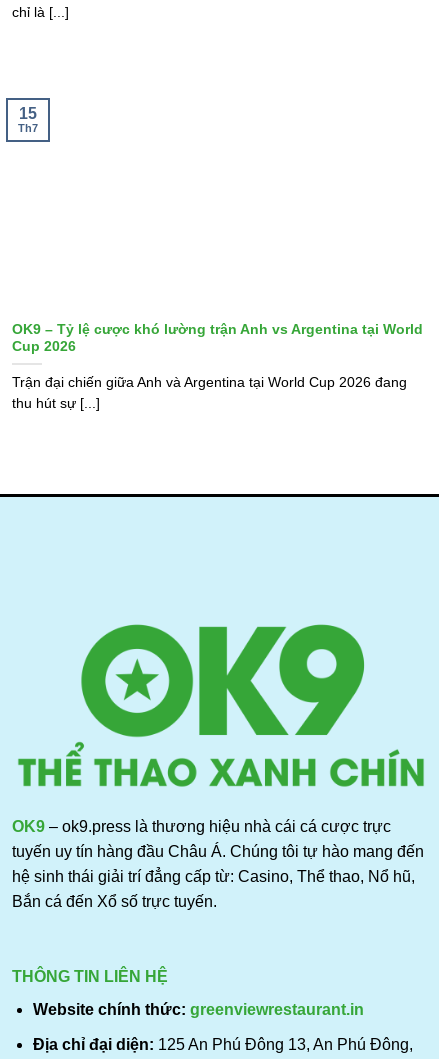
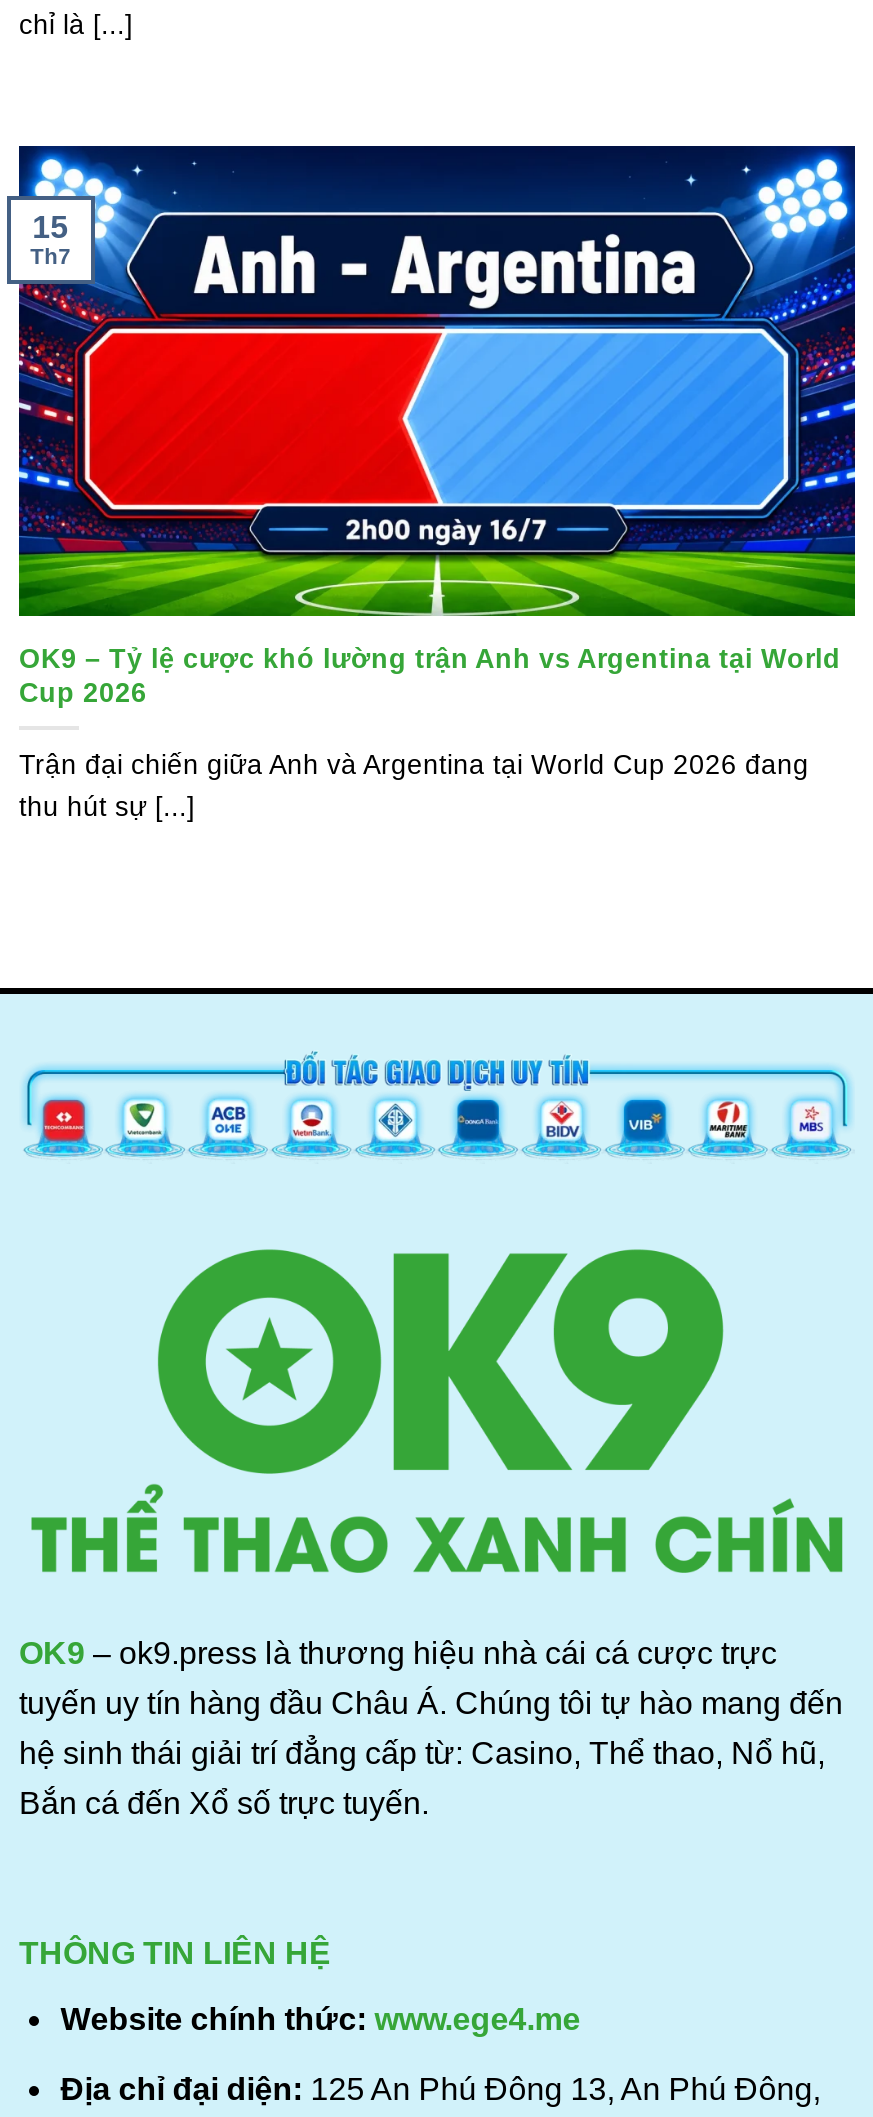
none -> [17,144,857,618] [image]
none -> [23,1050,851,1158] [image]
[33,1001,364,1018] Website chính thức: greenviewrestaurant.in -> [61,2003,581,2037] Website chính thức: www.ege4.me

